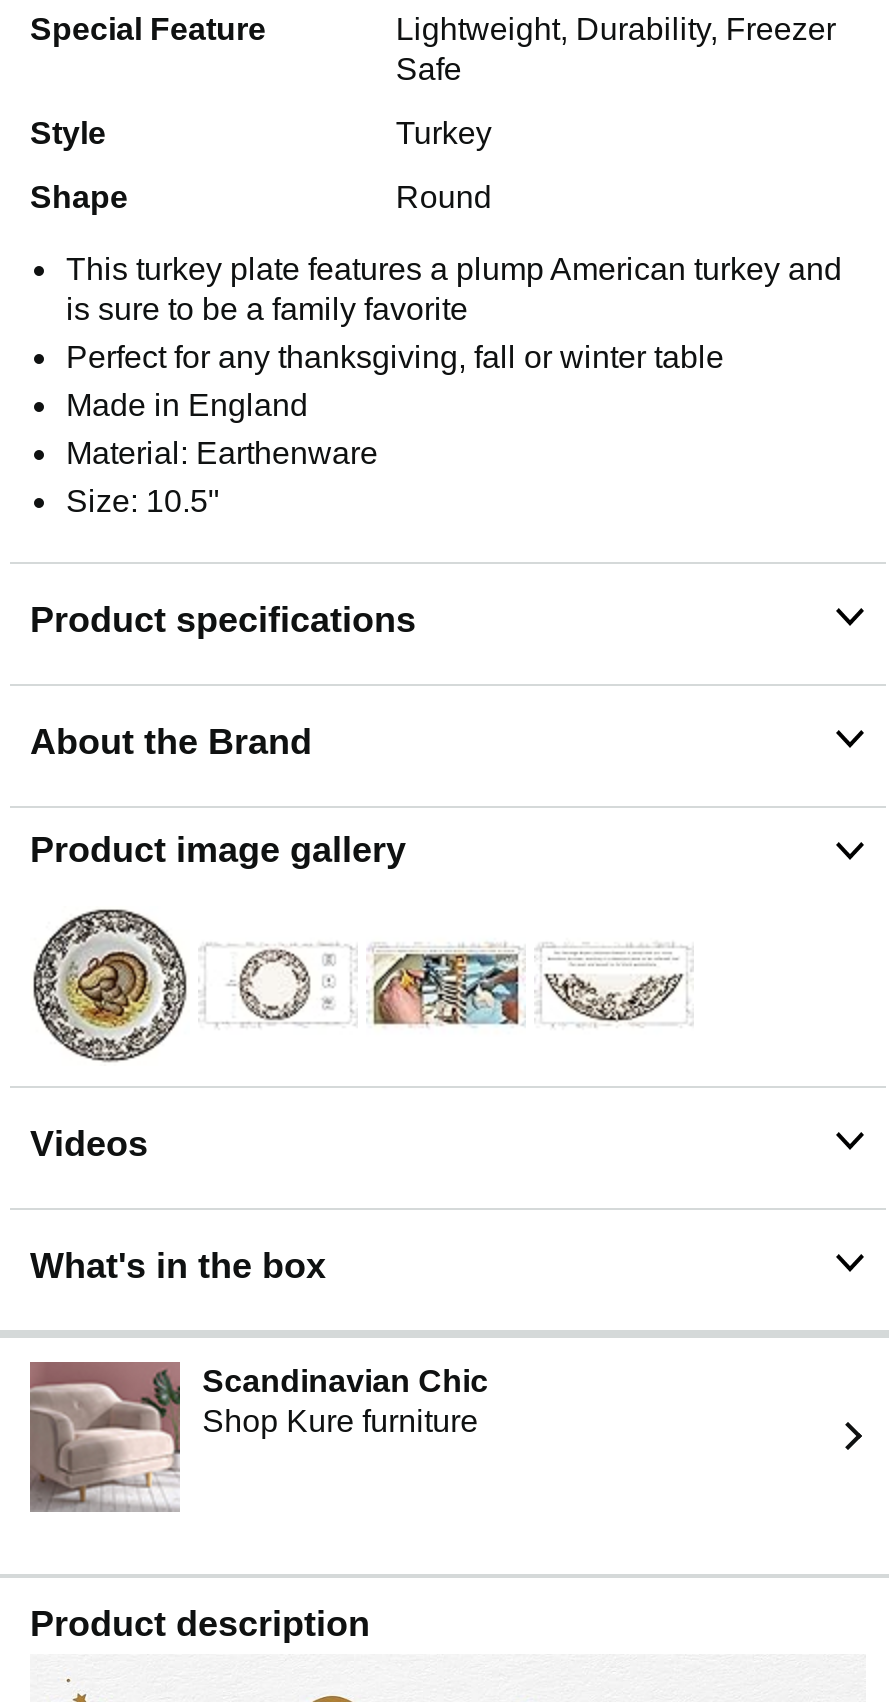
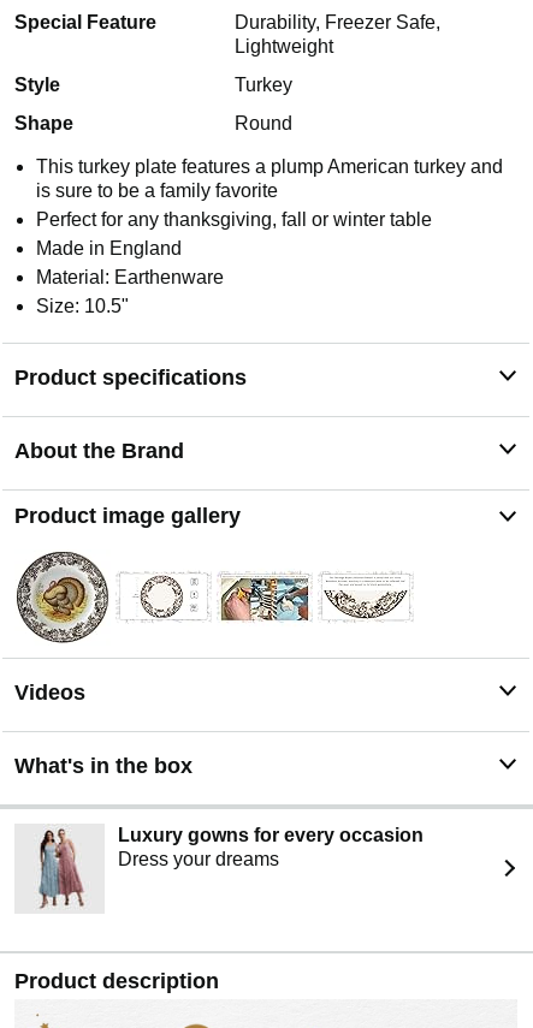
[396,11,836,85] Lightweight, Durability, Freezer | Safe -> [234,12,440,56] Durability, Freezer Safe, | Lightweight
[28,1360,488,1512] [image] | Scandinavian Chic | Shop Kure furniture -> [14,824,424,913] [image] | Luxury gowns for every occasion | Dress your dreams

